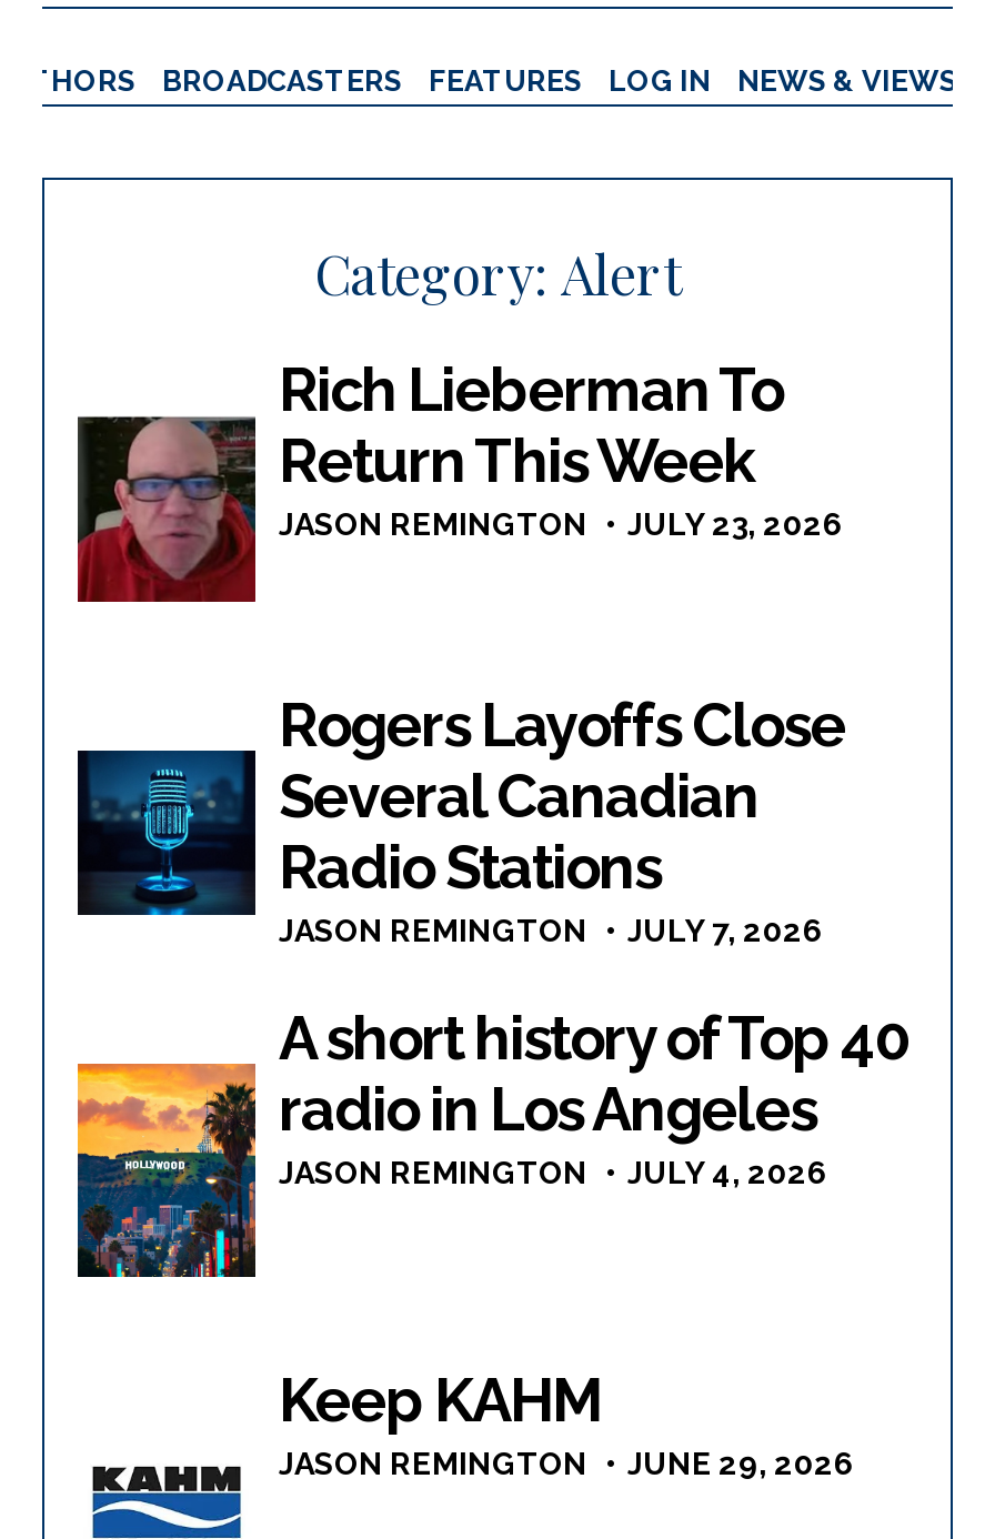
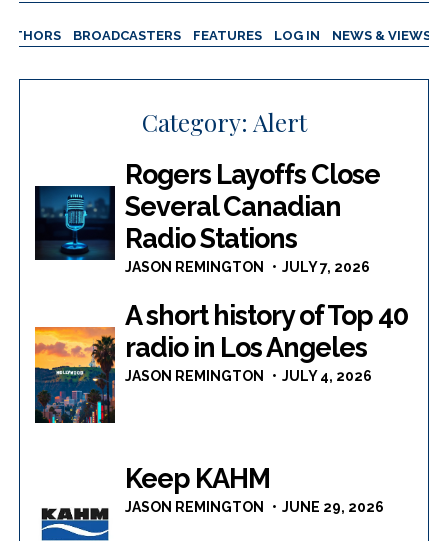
[76,355,843,604] [image] | Rich Lieberman To | Return This Week | JASON REMINGTON | JULY 23, 2026 -> none

